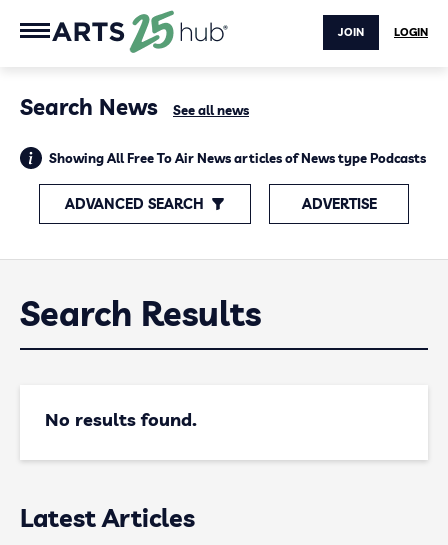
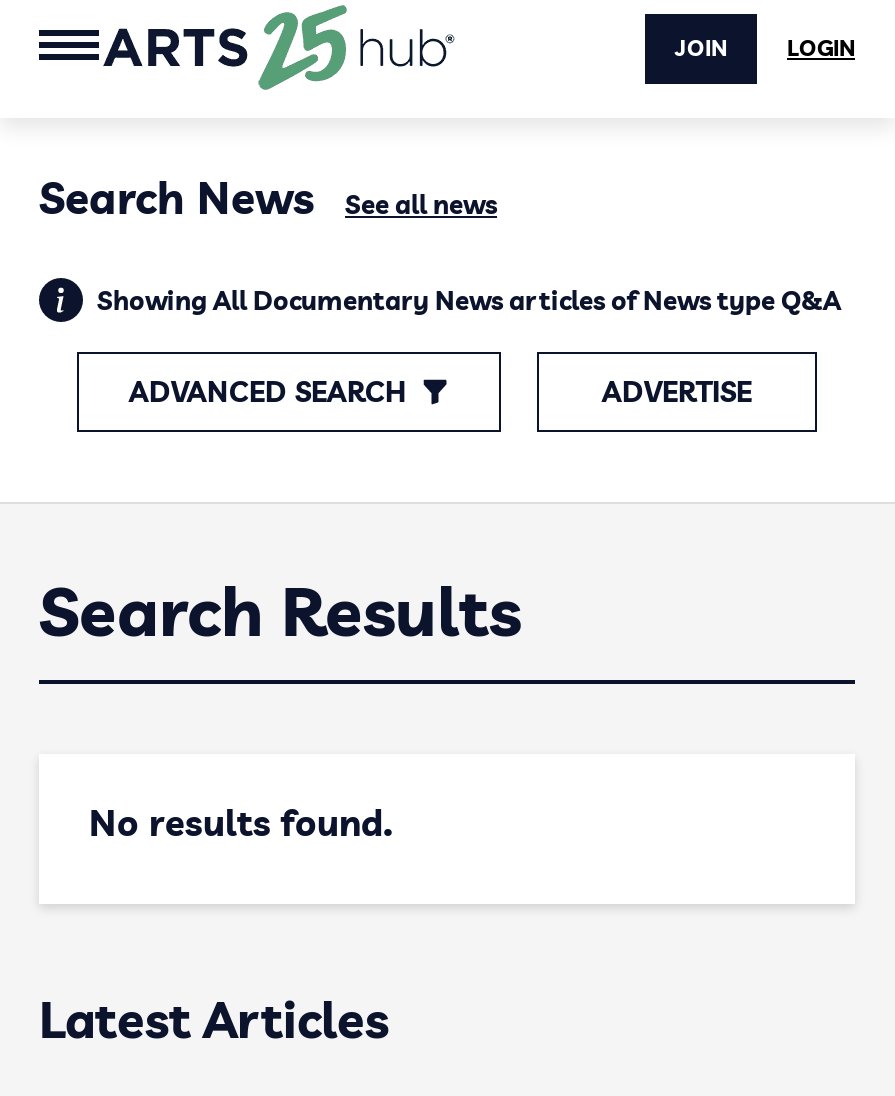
[49,150,426,166] Showing All Free To Air News articles of News type Podcasts -> [97,284,841,316] Showing All Documentary News articles of News type Q&A

